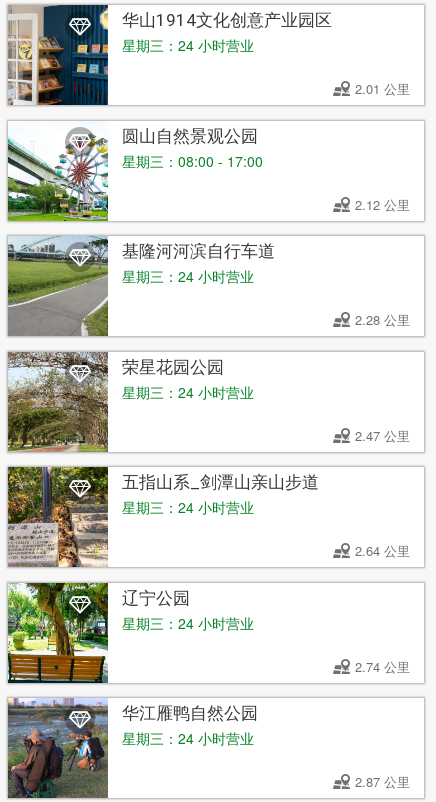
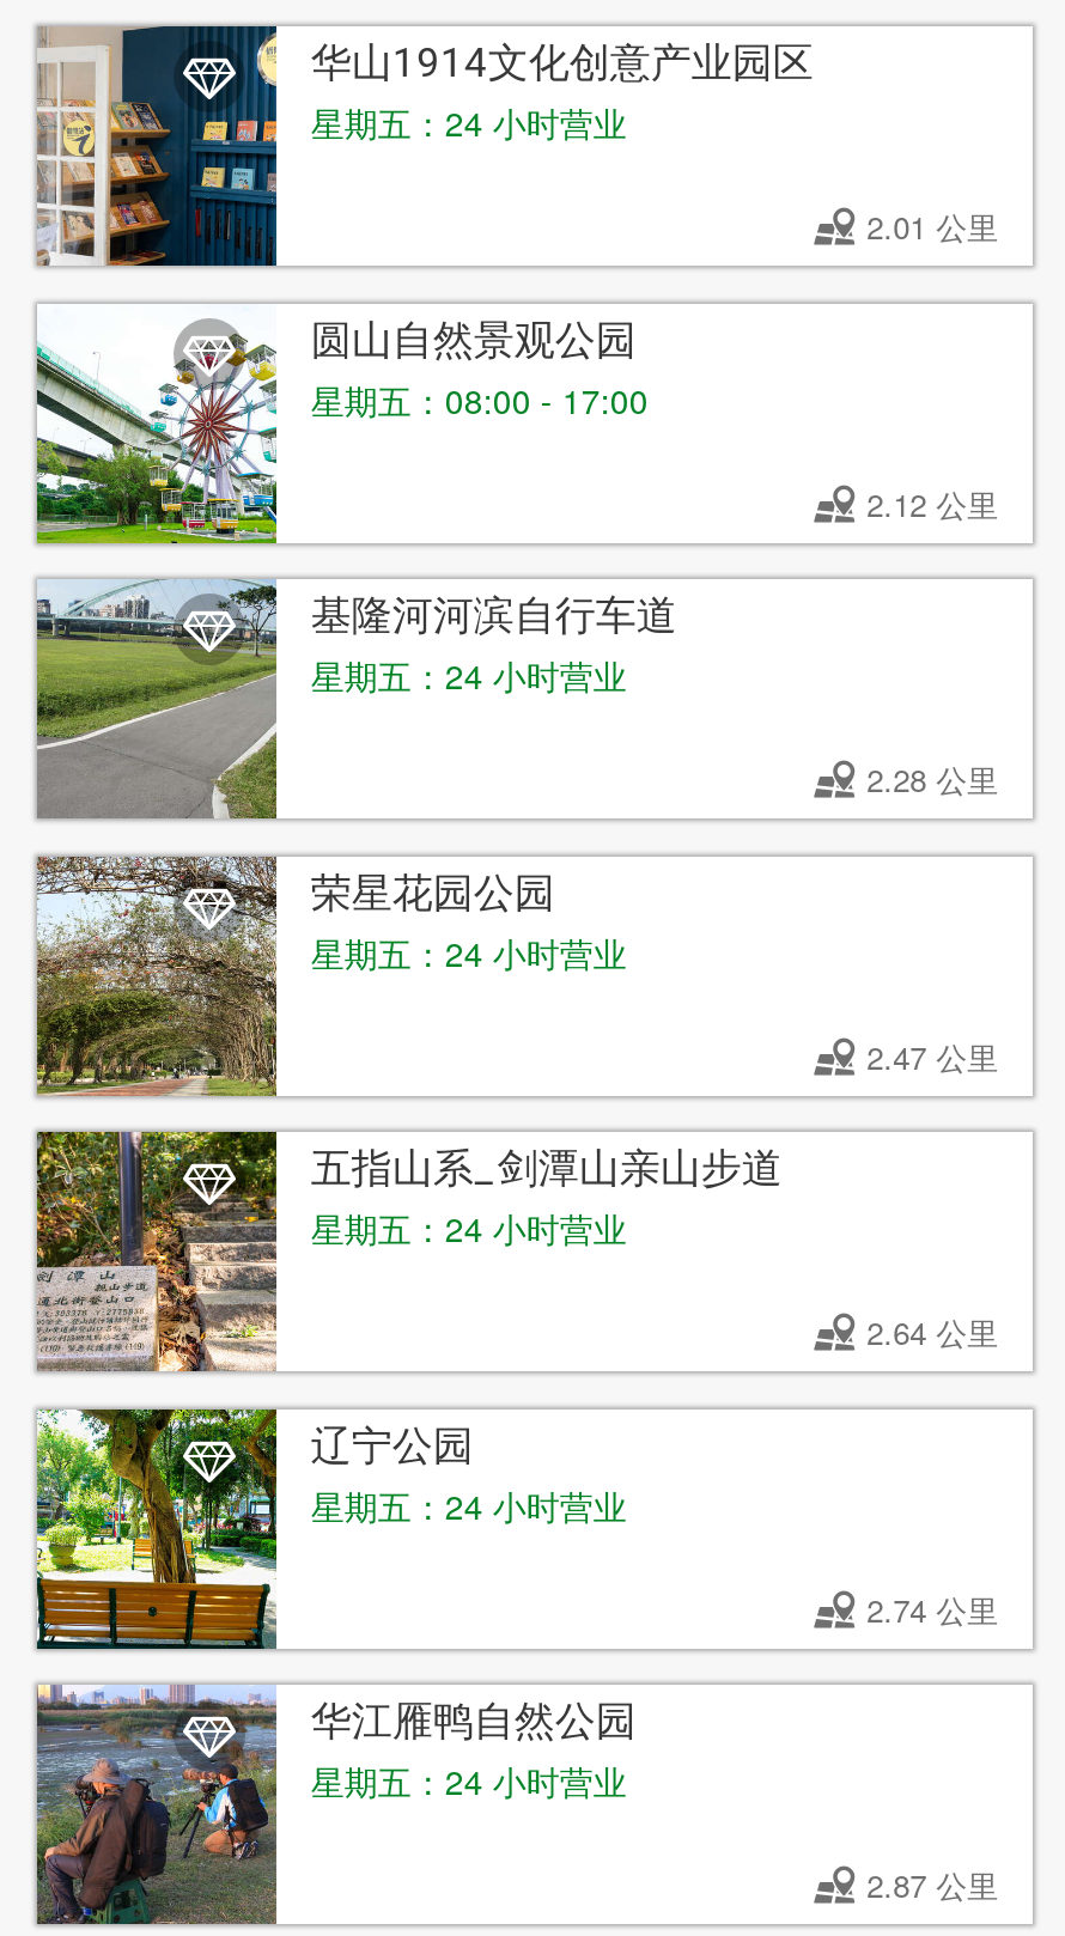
[122,35,254,55] 星期三：24 小时营业 -> [311,99,627,147] 星期五：24 小时营业
[122,151,263,171] 星期三：08:00 - 17:00 -> [311,375,648,423] 星期五：08:00 - 17:00
[122,266,254,286] 星期三：24 小时营业 -> [311,651,627,699] 星期五：24 小时营业
[122,382,254,402] 星期三：24 小时营业 -> [311,928,627,976] 星期五：24 小时营业
[122,497,254,517] 星期三：24 小时营业 -> [311,1204,627,1252] 星期五：24 小时营业
[122,613,254,633] 星期三：24 小时营业 -> [311,1480,627,1528] 星期五：24 小时营业
[122,728,254,748] 星期三：24 小时营业 -> [311,1757,627,1804] 星期五：24 小时营业

